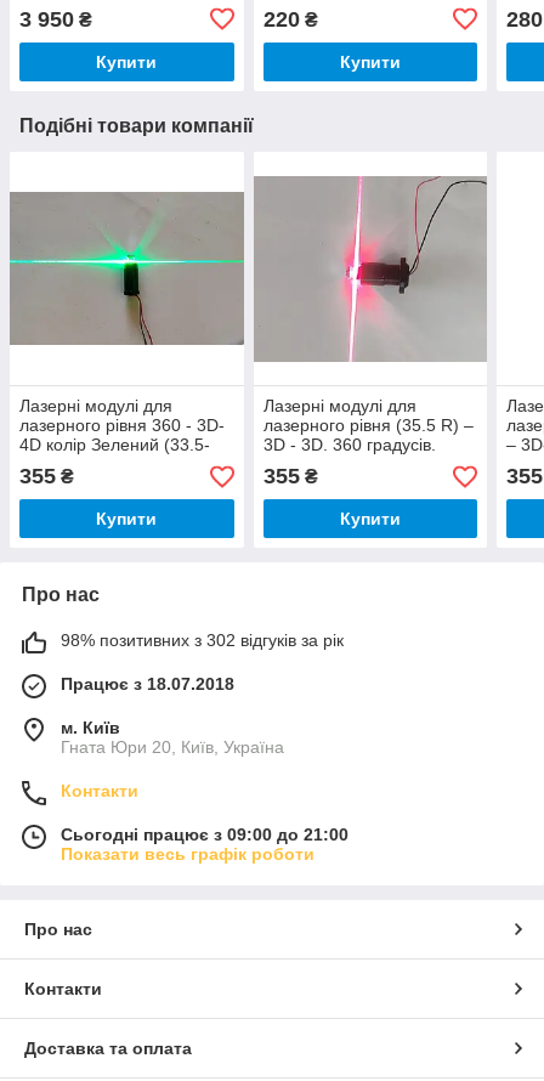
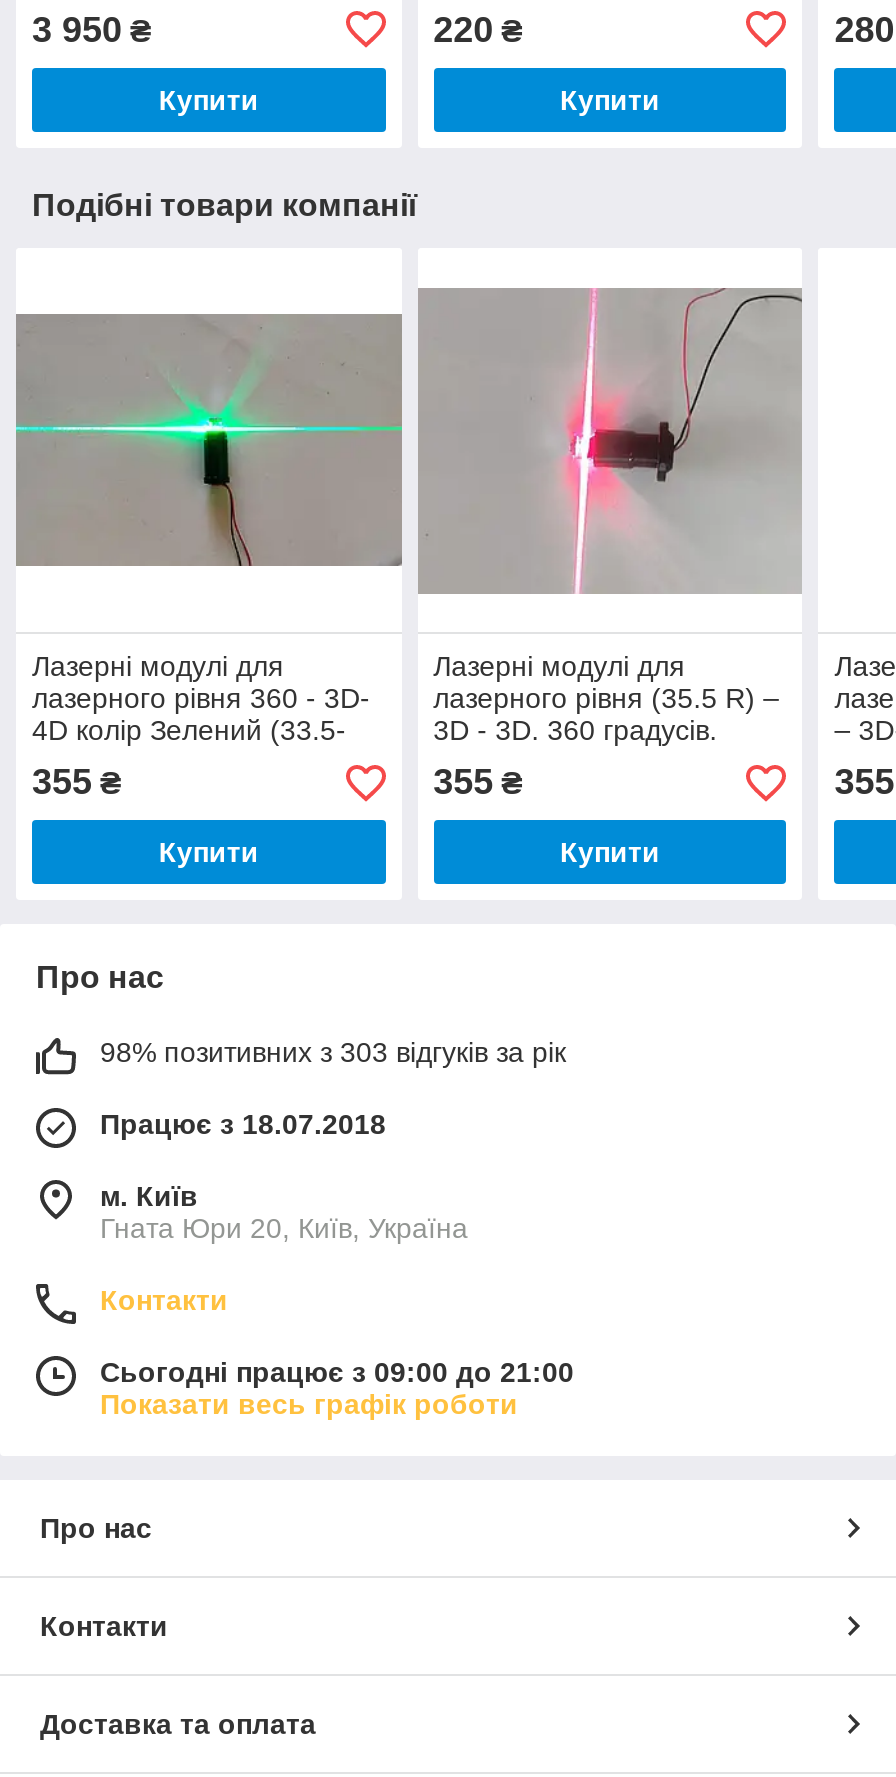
[61,631,344,650] 98% позитивних з 302 відгуків за рік -> [100,1037,566,1069] 98% позитивних з 303 відгуків за рік

